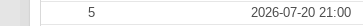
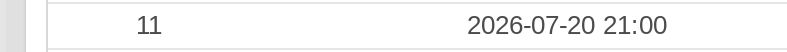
[88,5,95,20] 5 -> [136,10,162,40] 11

